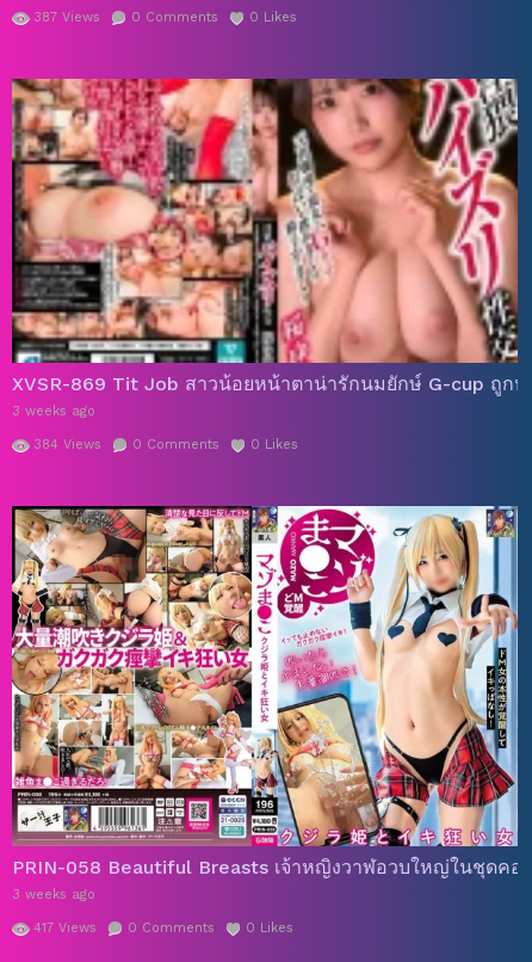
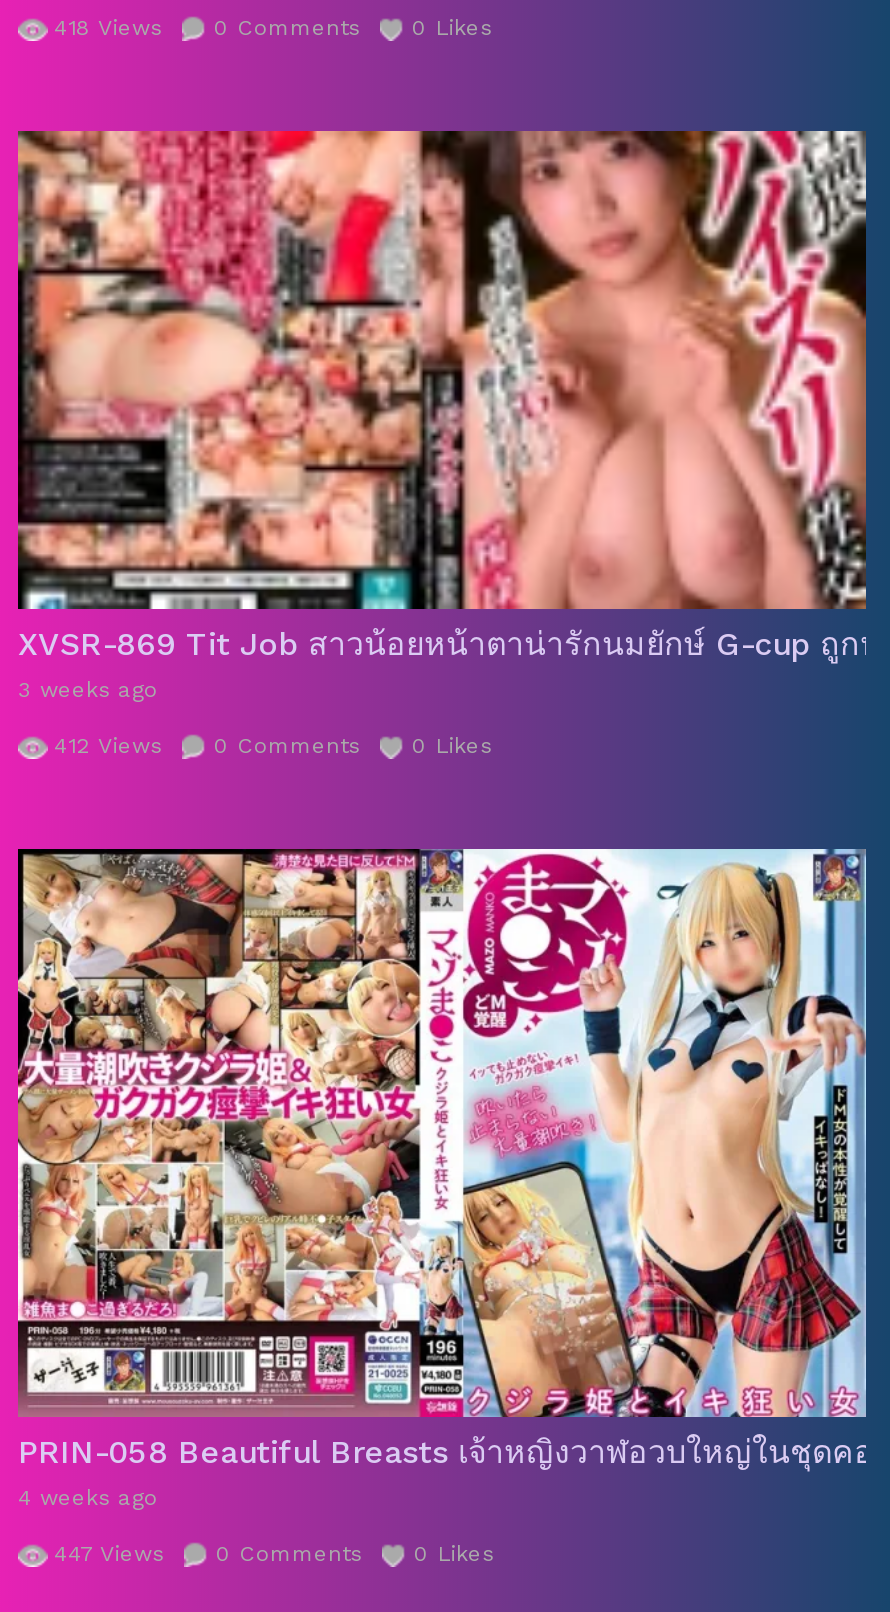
[33,9,100,25] 387 Views -> [54,16,162,42] 418 Views
[33,437,298,453] 384 Views 0 Comments 0 Likes -> [54,733,492,759] 412 Views 0 Comments 0 Likes
[12,886,95,902] 3 weeks ago -> [18,1485,158,1511] 4 weeks ago
[33,920,97,935] 417 Views -> [54,1541,164,1567] 447 Views

